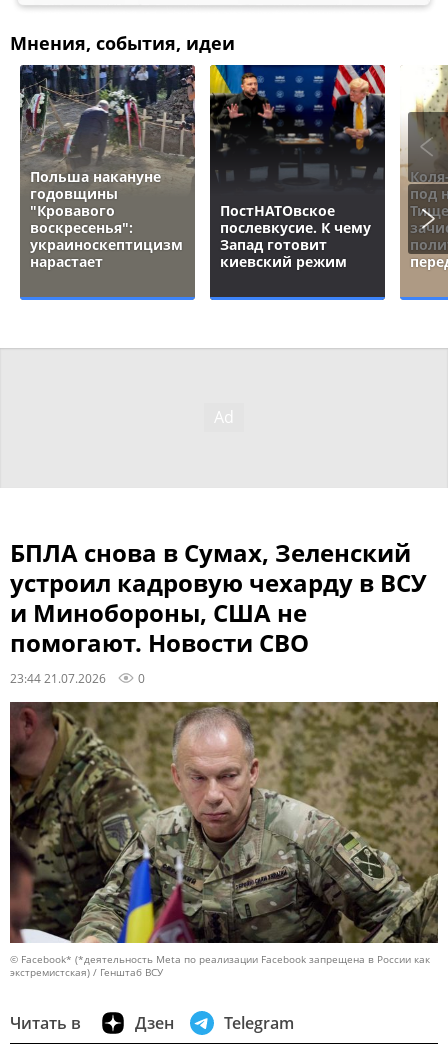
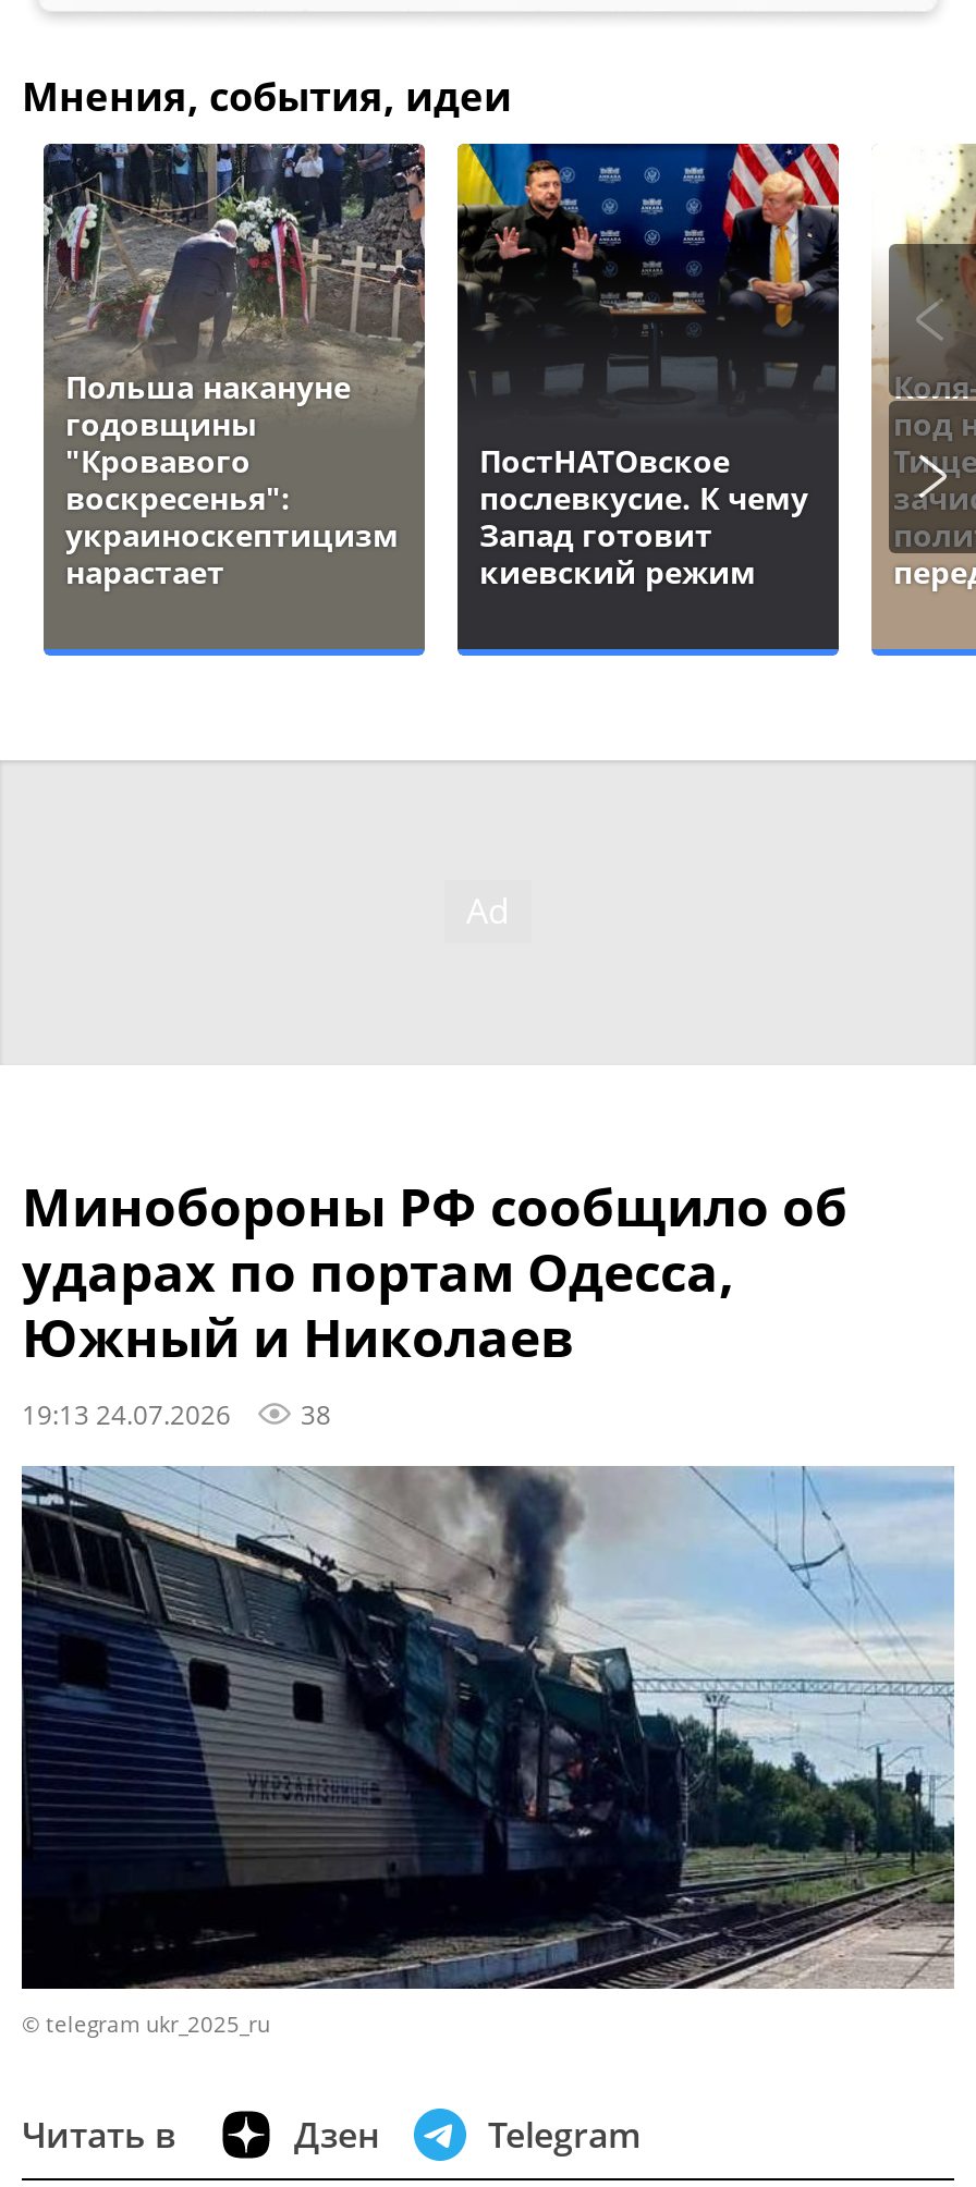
[10,536,427,686] БПЛА снова в Сумах, Зеленский | устроил кадровую чехарду в ВСУ | и Минобороны, США не | помогают. Новости СВО | 23:44 21.07.2026 | 0 -> [22,1168,847,1430] Минобороны РФ сообщило об | ударах по портам Одесса, | Южный и Николаев | 19:13 24.07.2026 | 38
[9,701,439,979] [image] | © Facebook* (*деятельность Meta по реализации Facebook запрещена в России как | экстремистская) / Генштаб ВСУ -> [20,1464,954,2039] [image] | © telegram ukr_2025_ru

